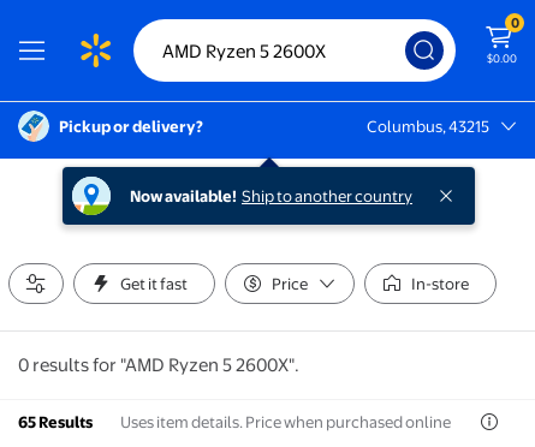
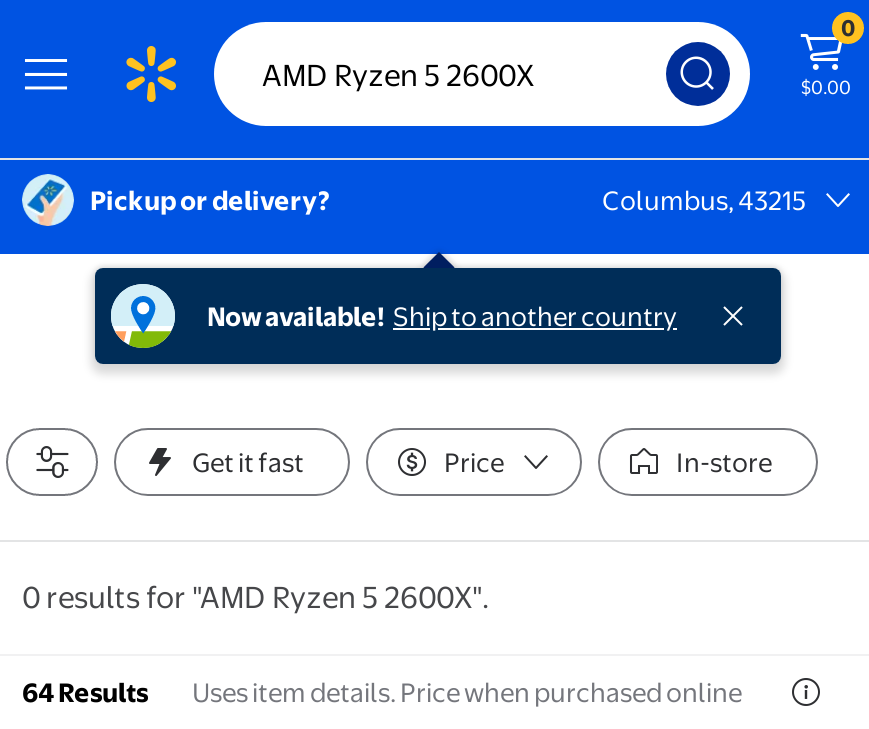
[18,412,451,431] 65 Results Uses item details. Price when purchased online -> [22,675,742,708] 64 Results Uses item details. Price when purchased online

